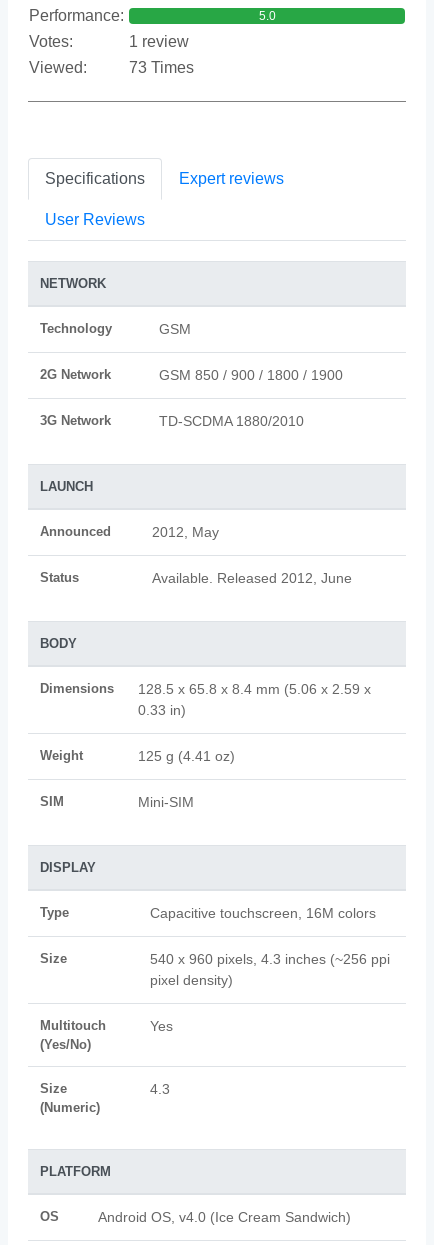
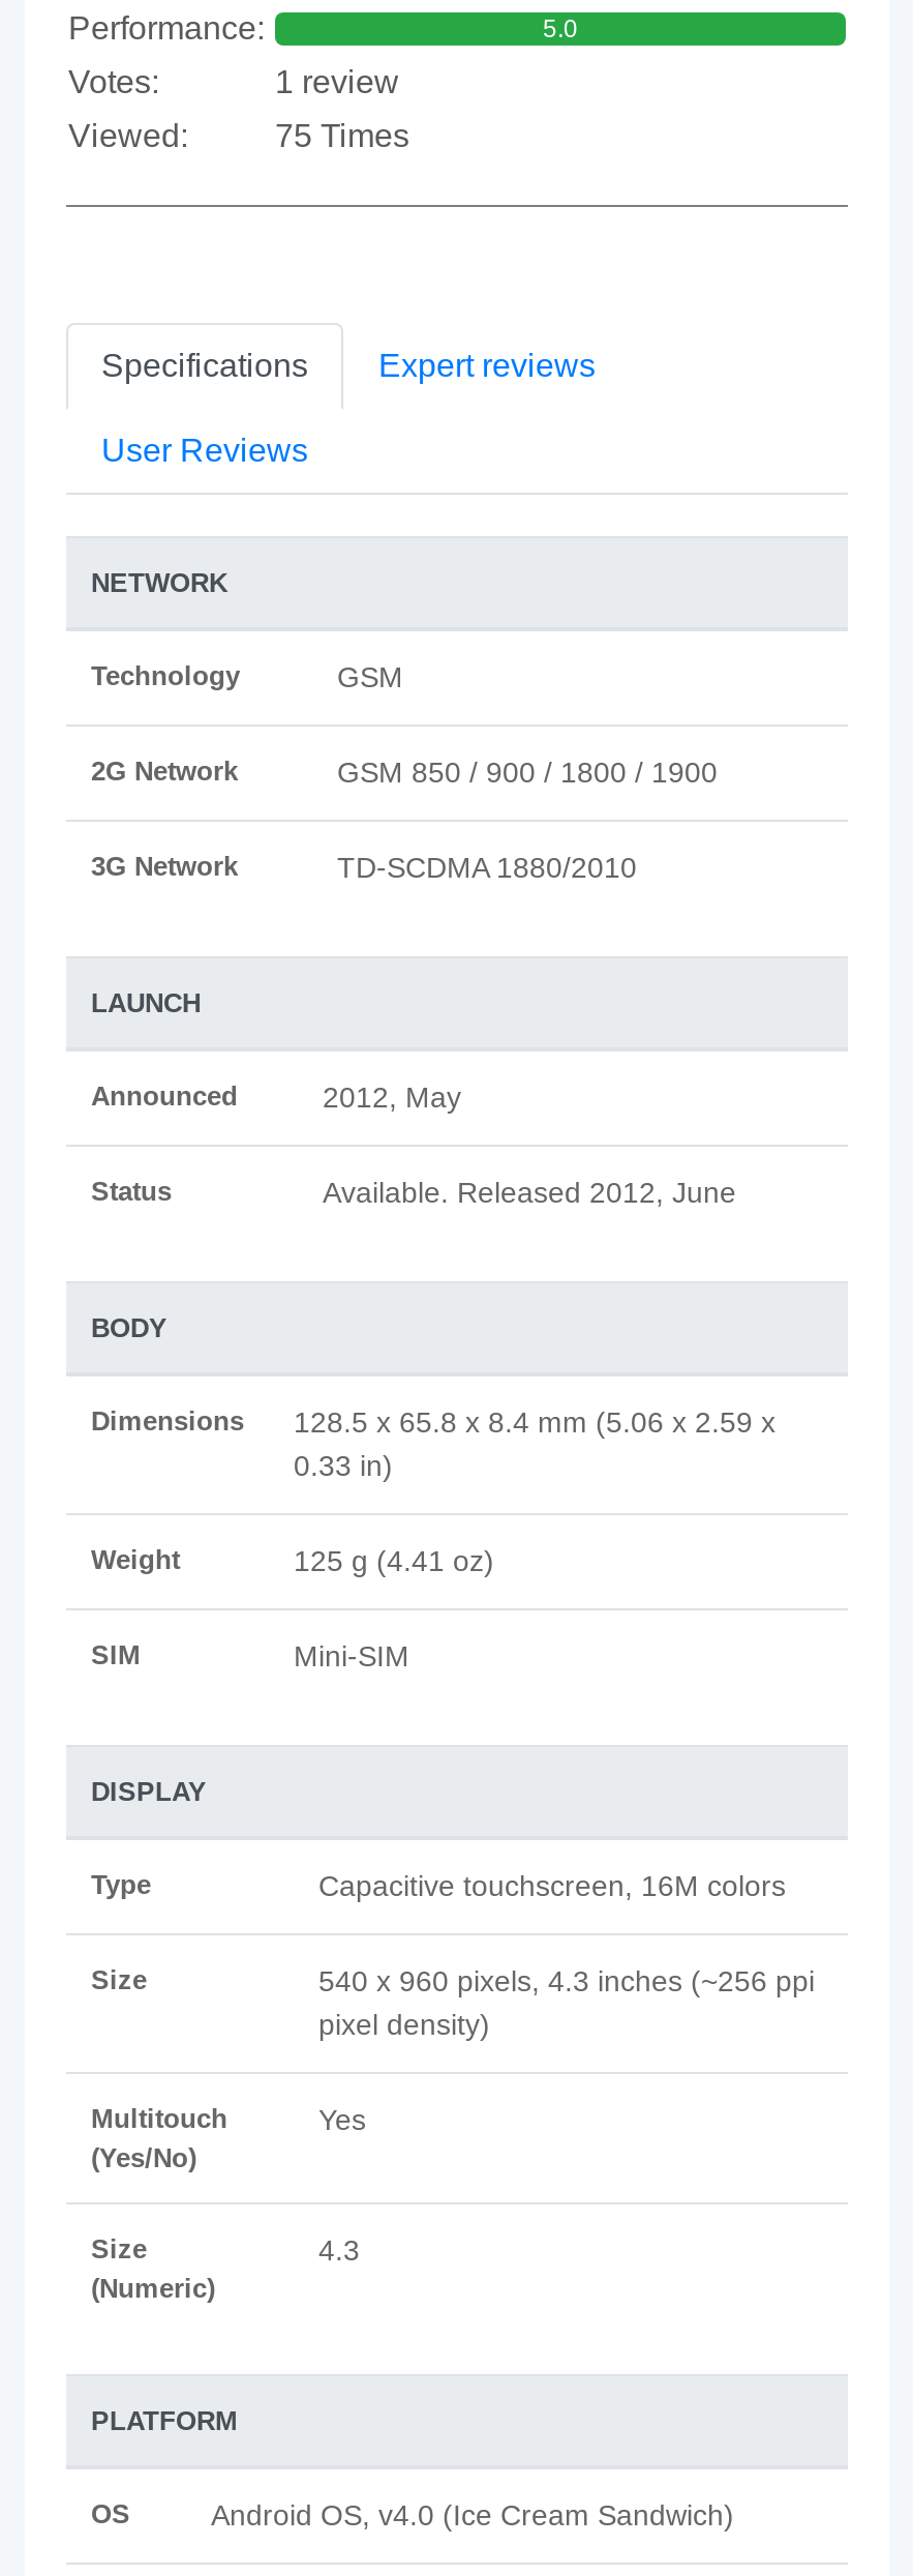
[129,59,194,76] 73 Times -> [275,118,409,153] 75 Times

